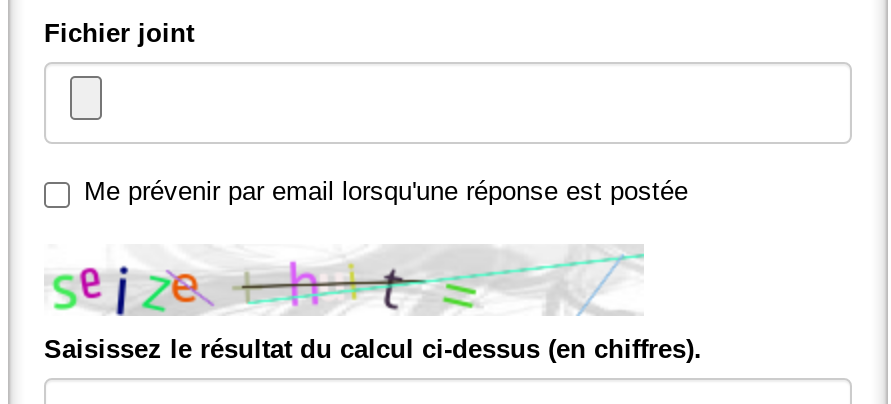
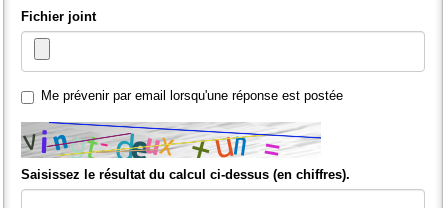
[44,244,646,316] [image] -> [20,121,322,159] [image]

